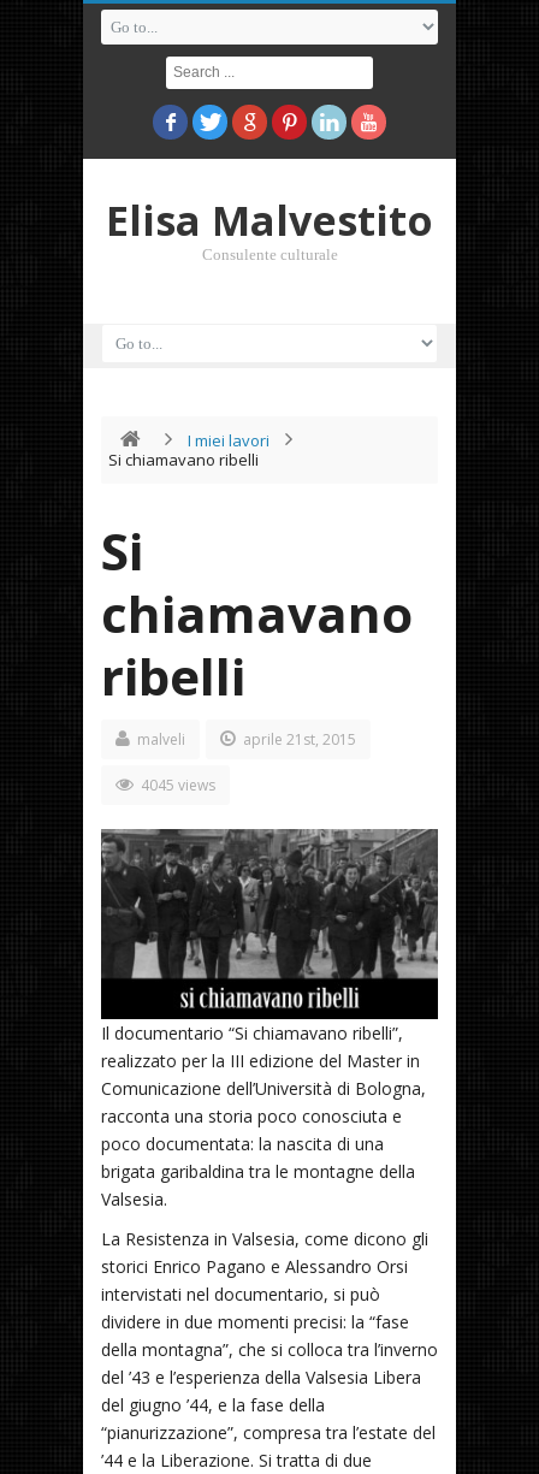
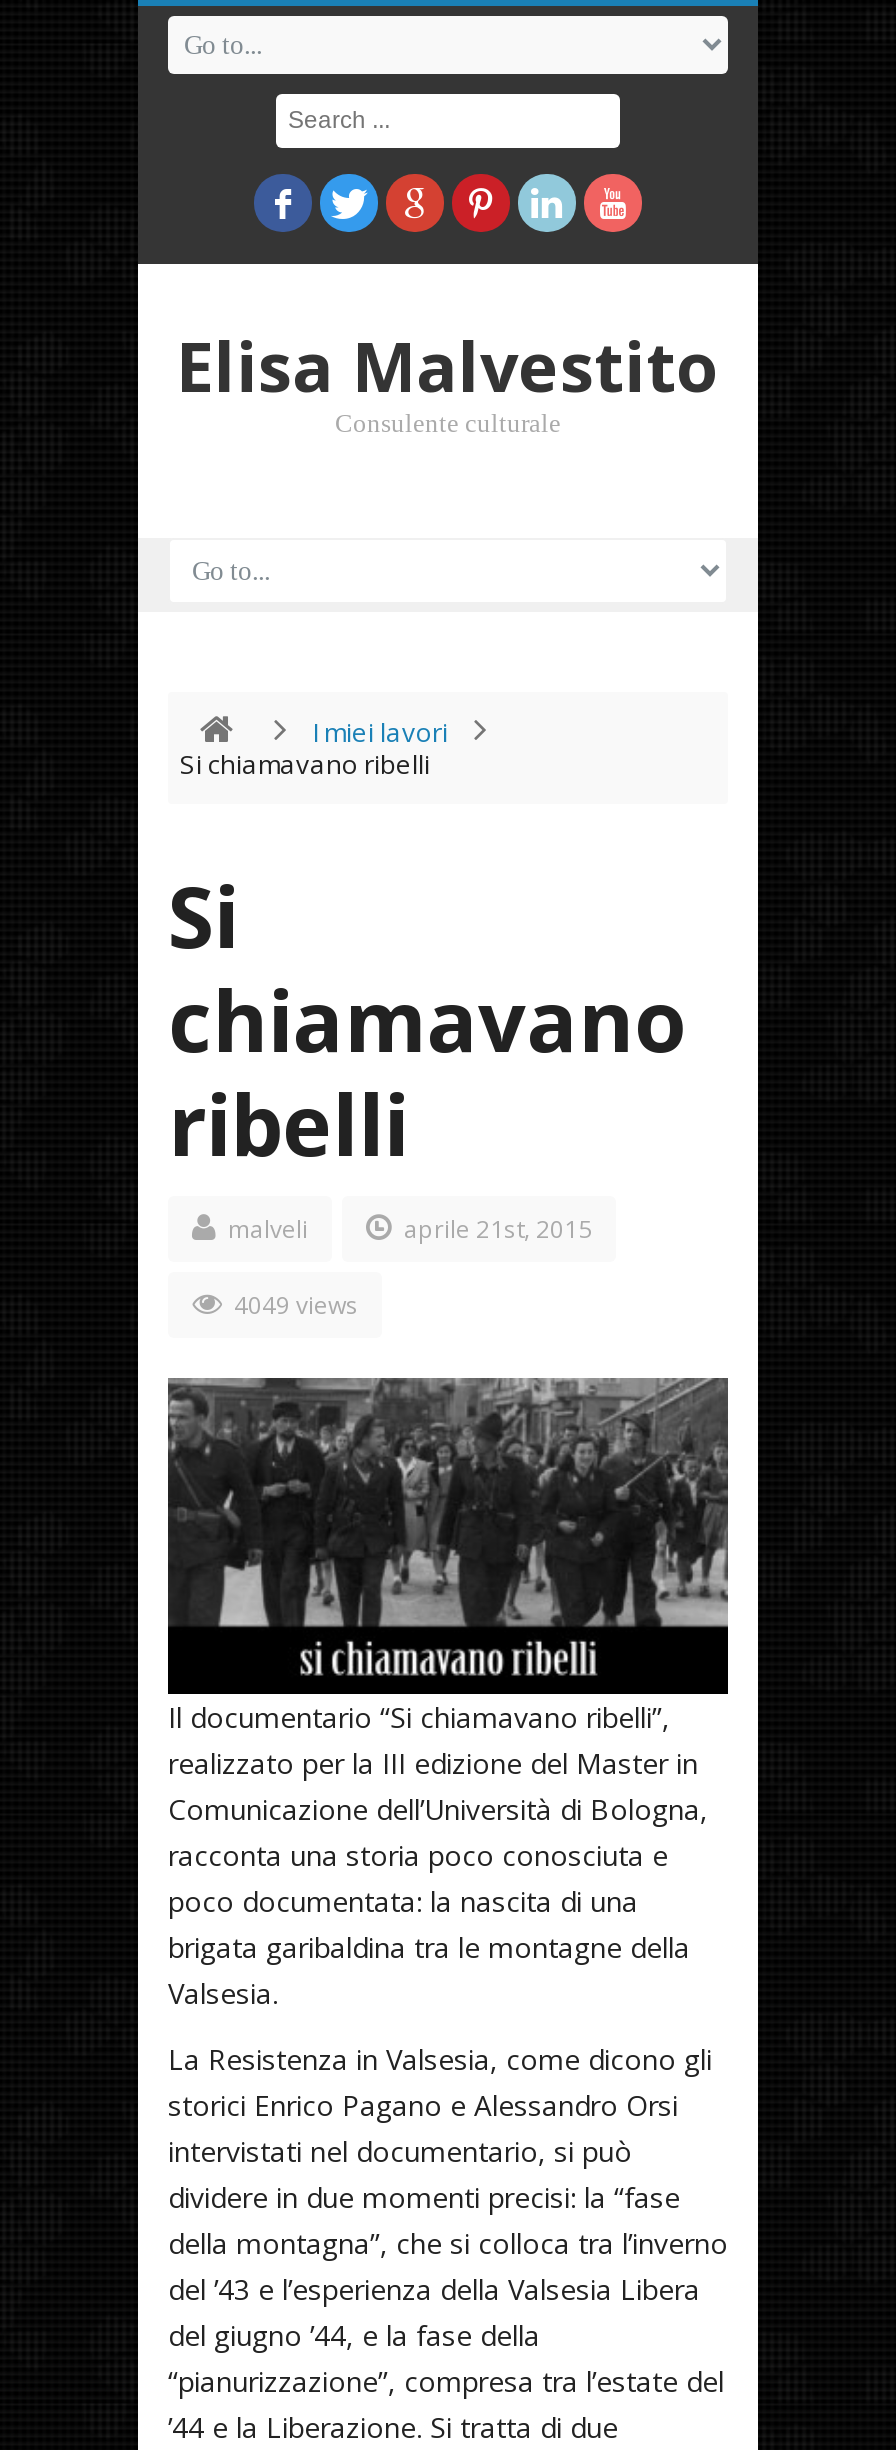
[137,775,215,795] 4045 views -> [228,1288,358,1322] 4049 views

